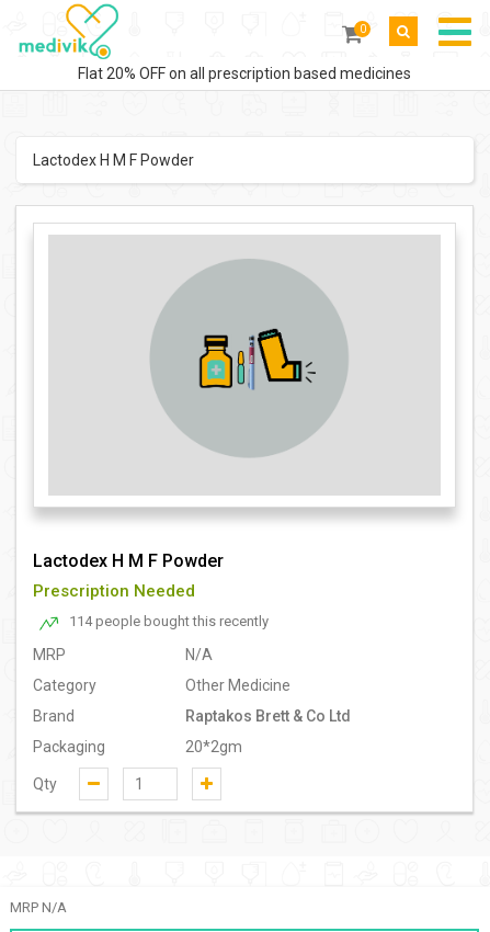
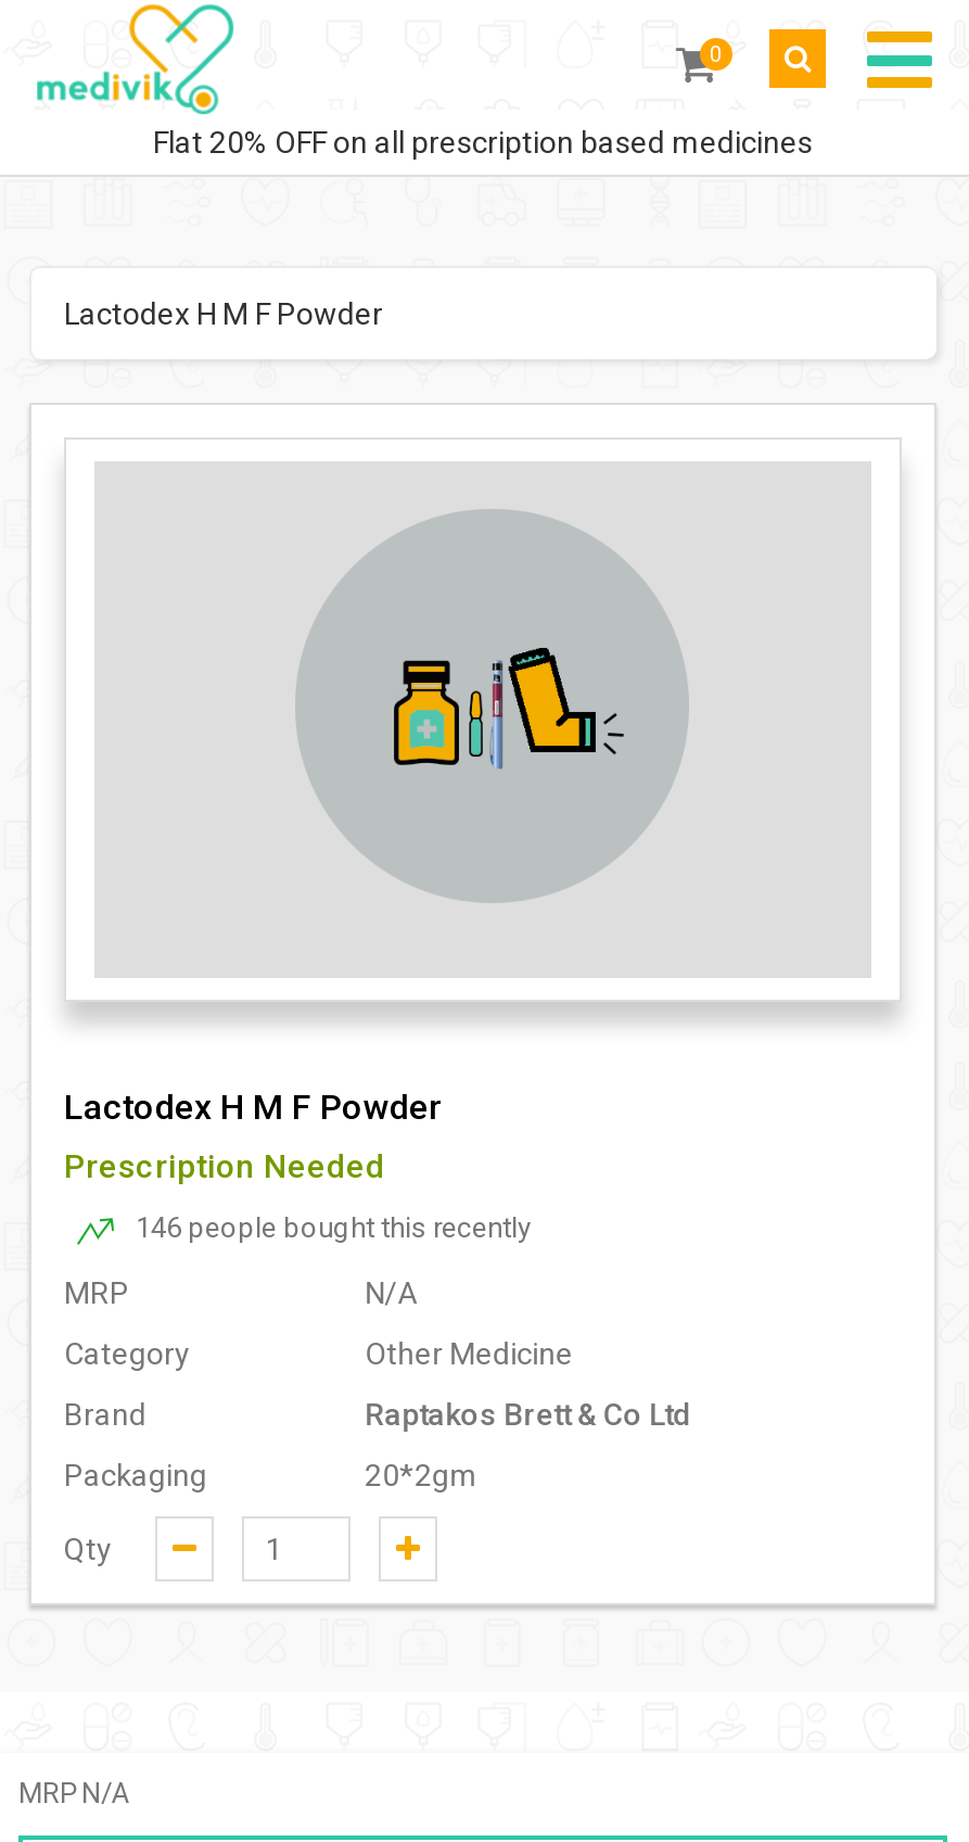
[66,613,269,630] 114 people bought this recently -> [129,1211,531,1244] 146 people bought this recently

